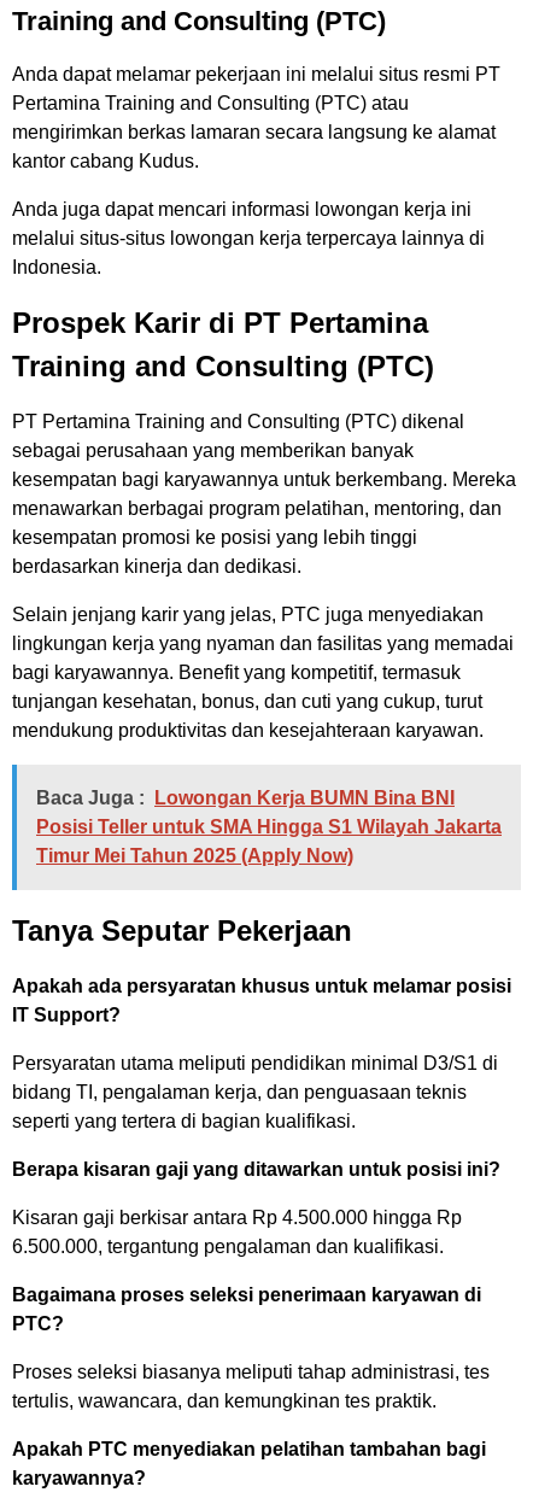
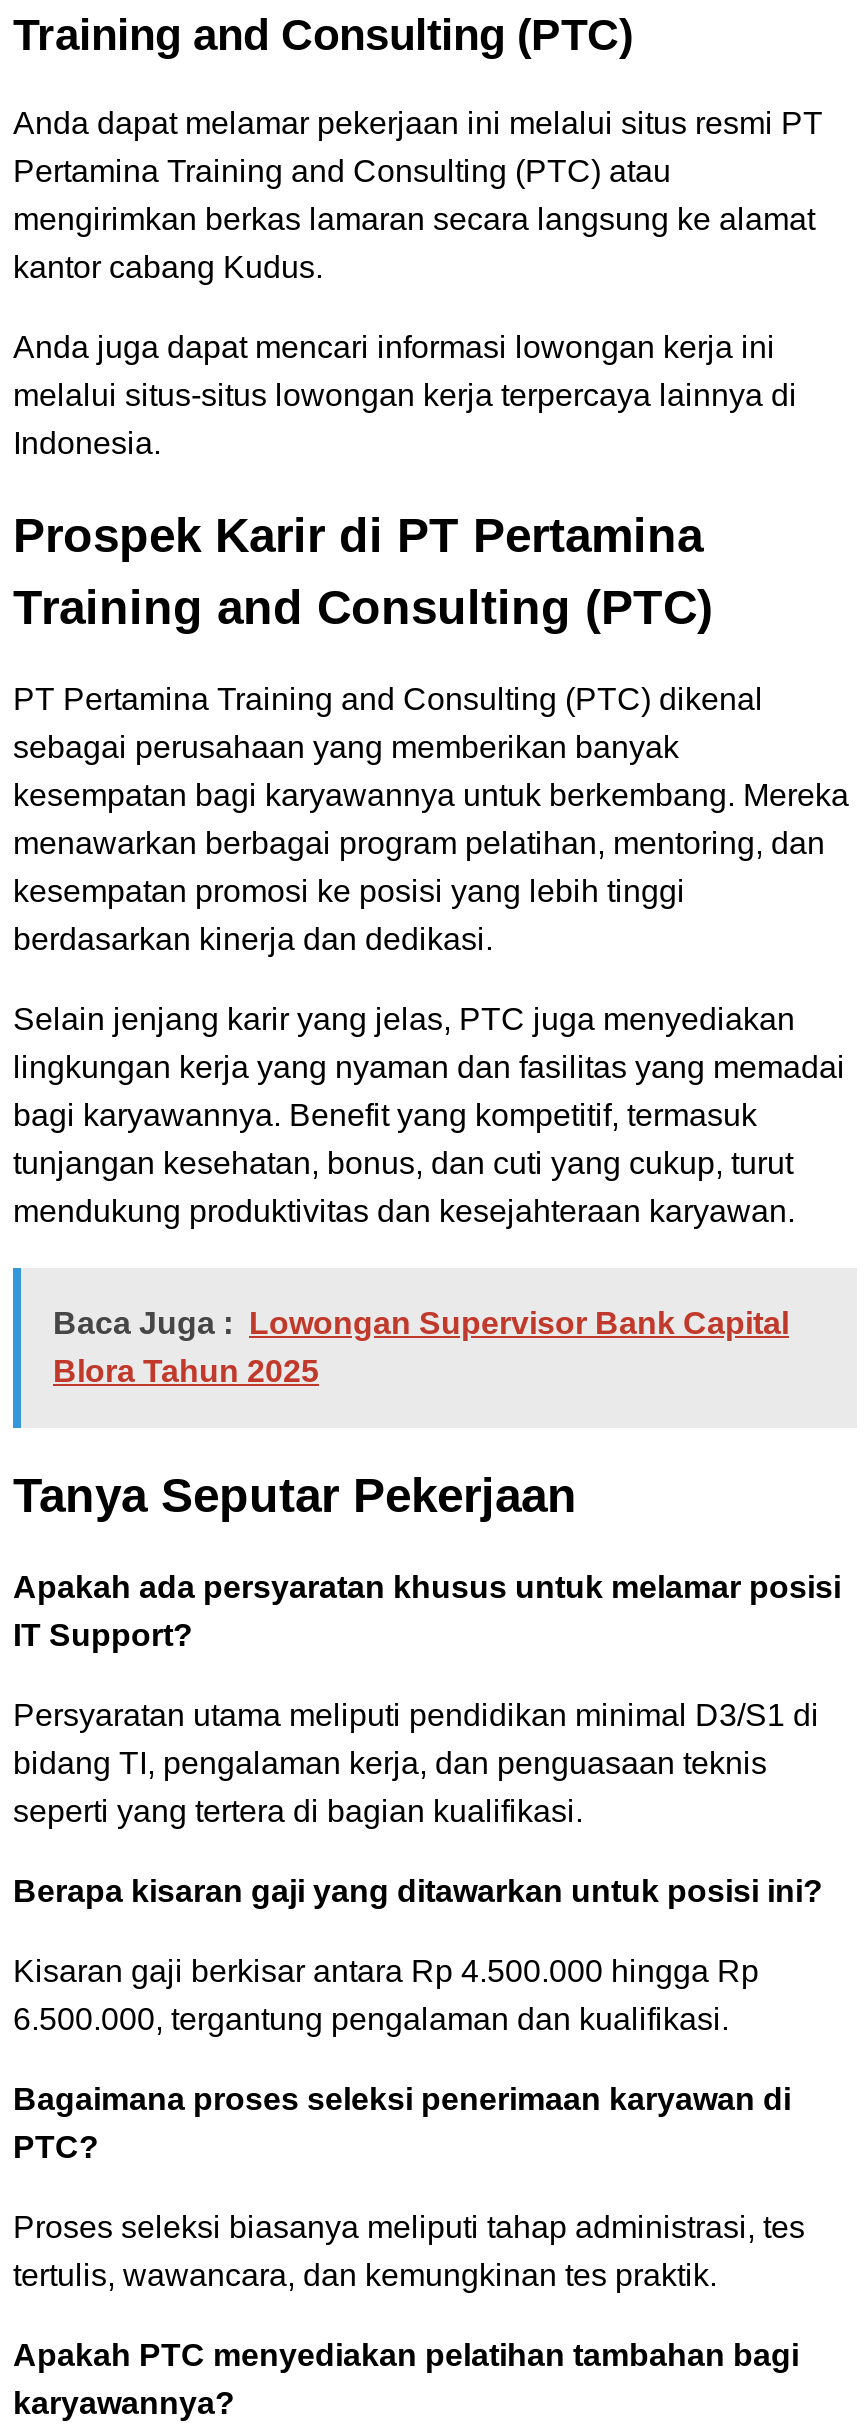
[36,787,502,866] Baca Juga : Lowongan Kerja BUMN Bina BNI | Posisi Teller untuk SMA Hingga S1 Wilayah Jakarta | Timur Mei Tahun 2025 (Apply Now) -> [53,1306,789,1388] Baca Juga : Lowongan Supervisor Bank Capital | Blora Tahun 2025

